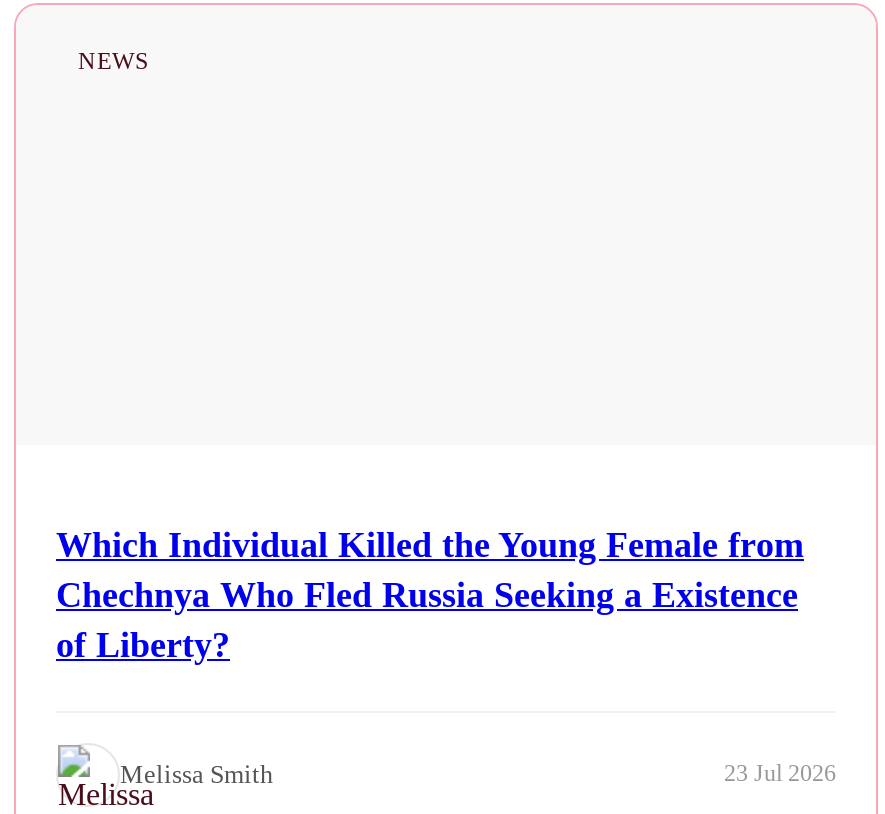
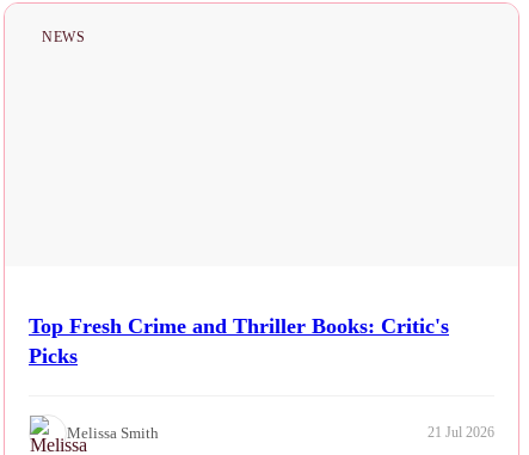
[56,524,804,664] Which Individual Killed the Young Female from | Chechnya Who Fled Russia Seeking a Existence | of Liberty? -> [29,314,449,367] Top Fresh Crime and Thriller Books: Critic's | Picks
[724,759,836,787] 23 Jul 2026 -> [427,424,494,441] 21 Jul 2026

